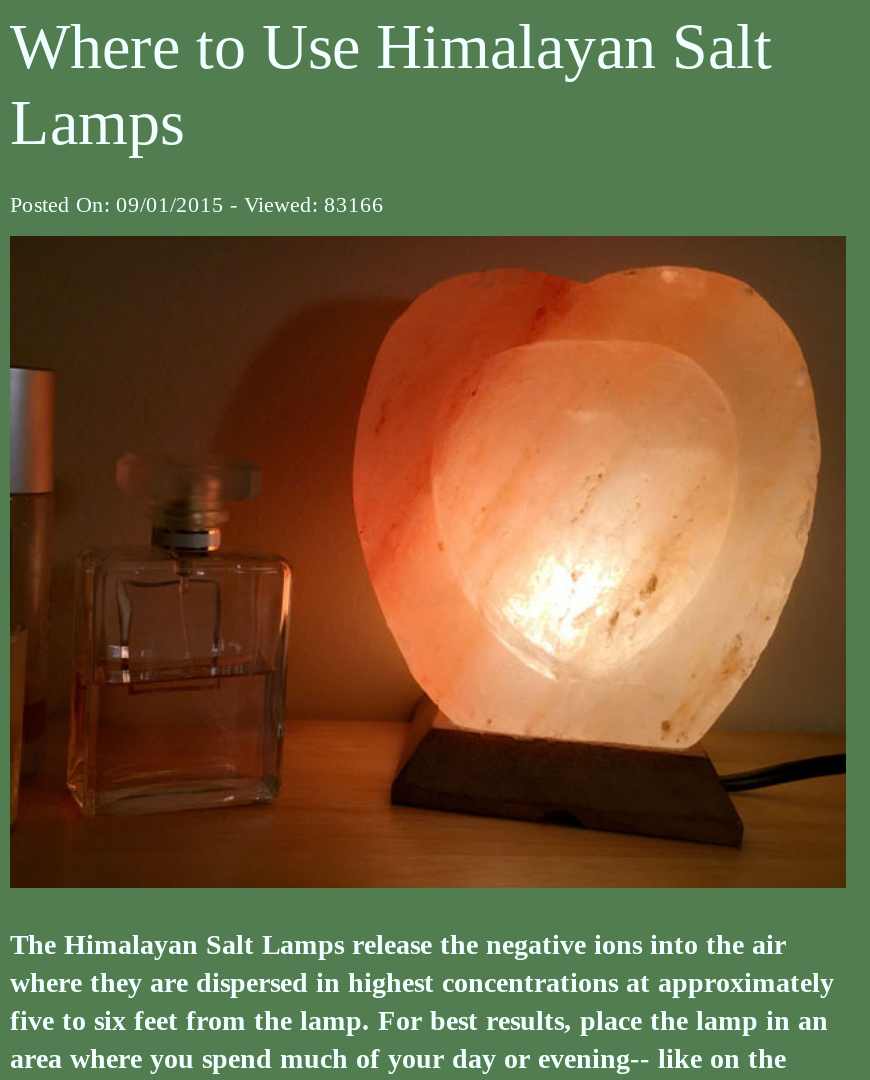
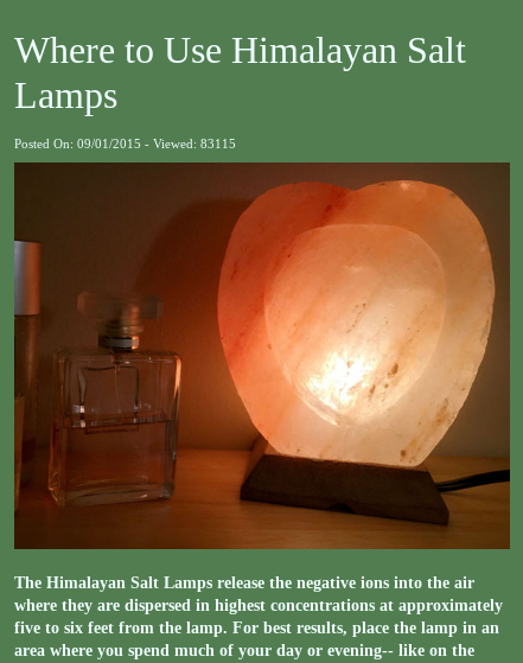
[10,192,384,216] Posted On: 09/01/2015 - Viewed: 83166 -> [14,136,236,151] Posted On: 09/01/2015 - Viewed: 83115

